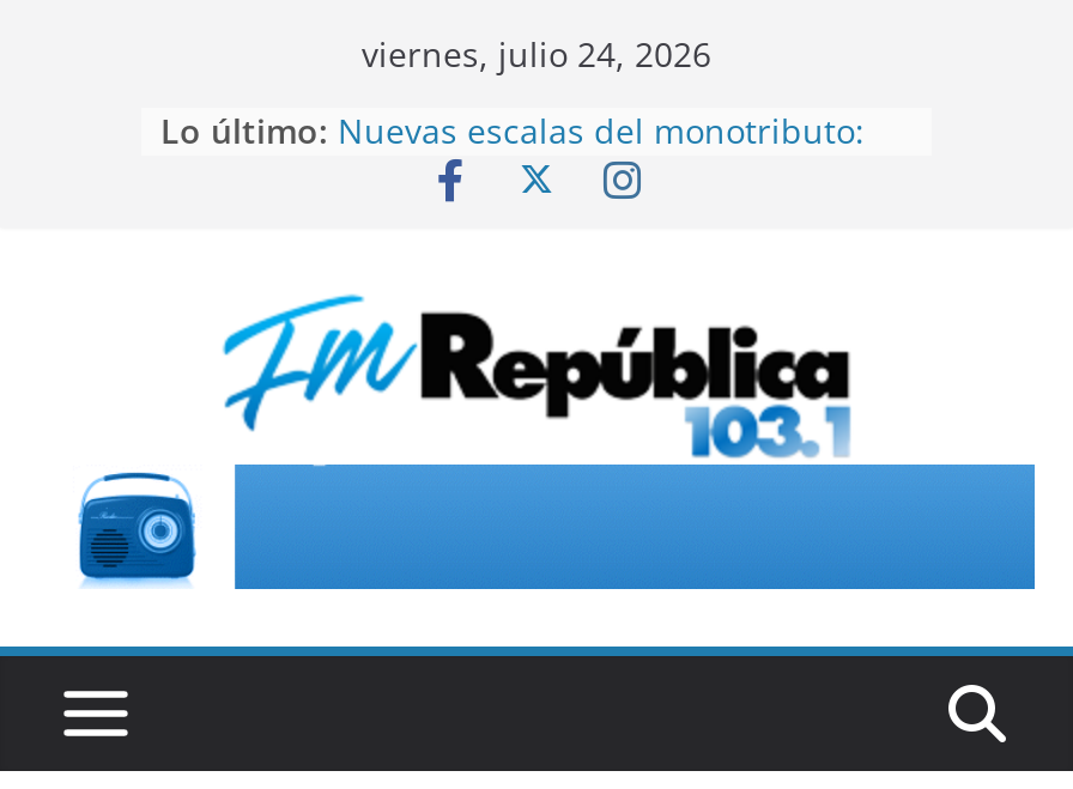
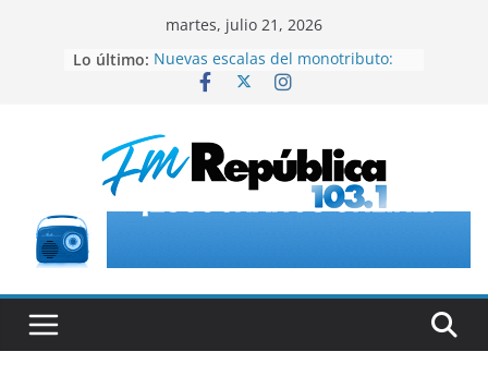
[362,31,711,77] viernes, julio 24, 2026 -> [166,14,322,35] martes, julio 21, 2026

